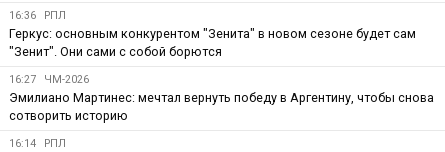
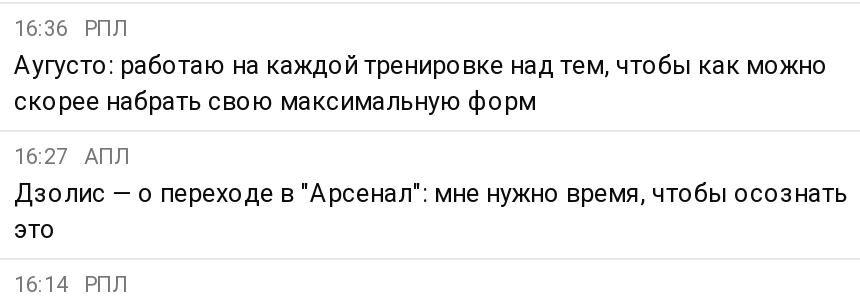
[9,26,416,59] Геркус: основным конкурентом "Зенита" в новом сезоне будет сам | "Зенит". Они сами с собой борются -> [14,49,828,115] Аугусто: работаю на каждой тренировке над тем, чтобы как можно | скорее набрать свою максимальную форм
[9,73,434,123] 16:27 ЧМ-2026 | Эмилиано Мартинес: мечтал вернуть победу в Аргентину, чтобы снова | сотворить историю -> [14,143,848,243] 16:27 АПЛ | Дзолис — о переходе в "Арсенал": мне нужно время, чтобы осознать | это

